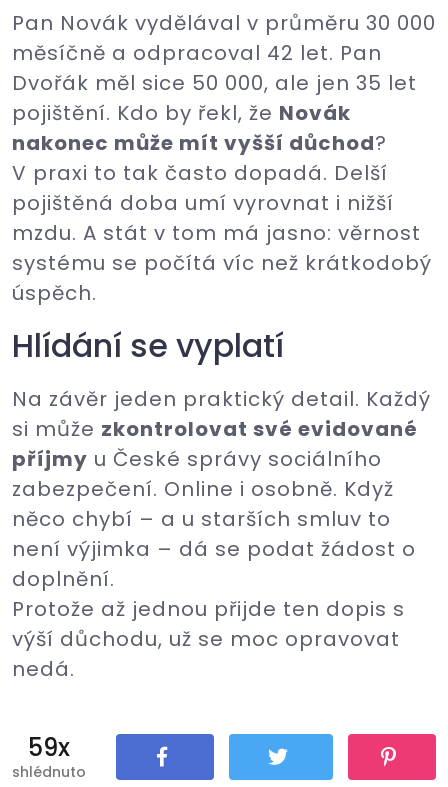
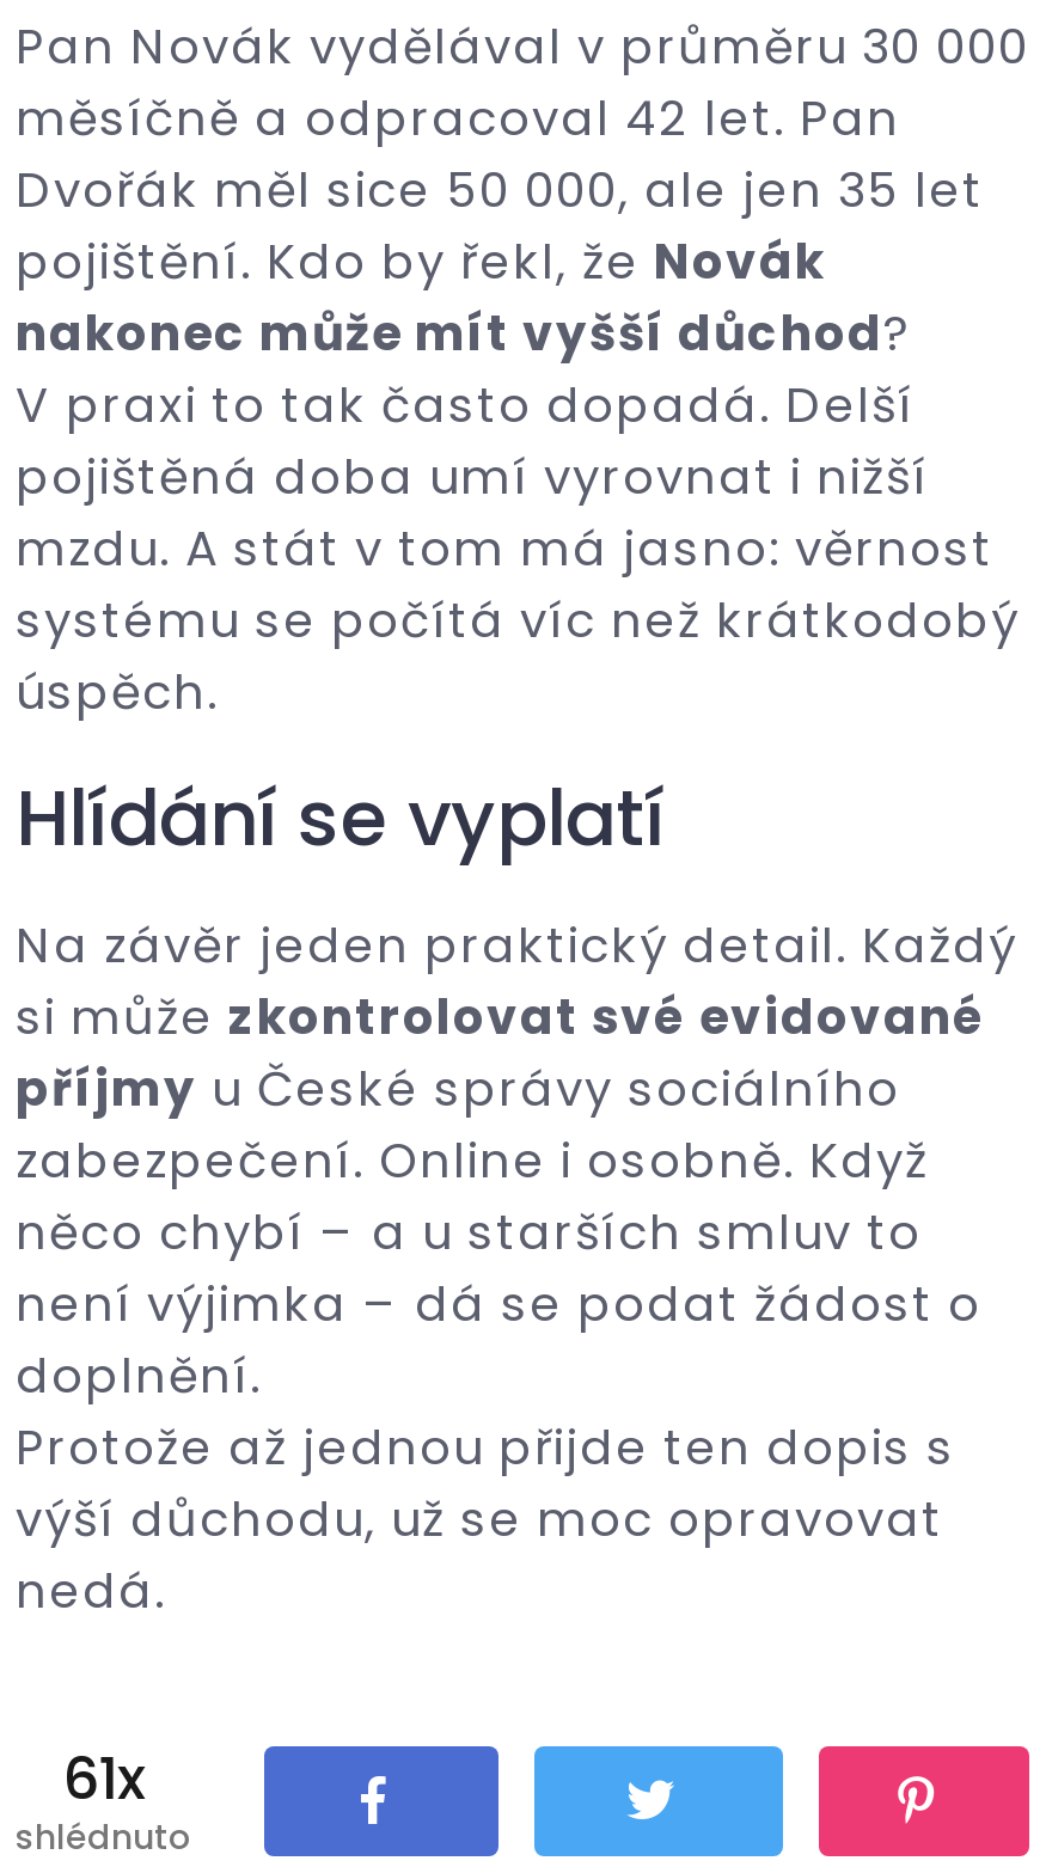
[28,731,70,764] 59x -> [62,1740,146,1818] 61x

